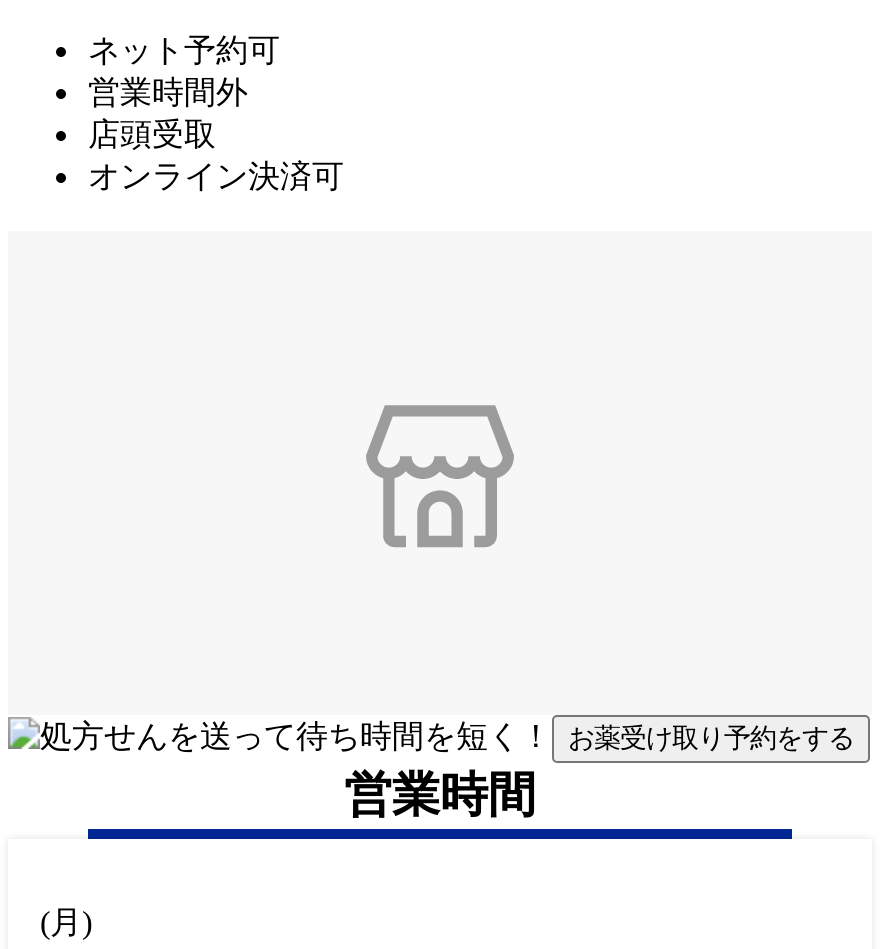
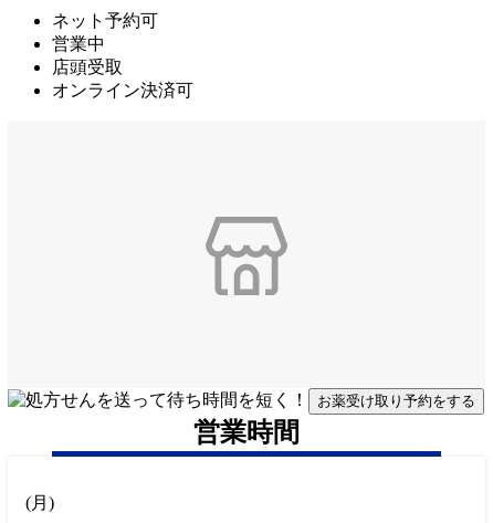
[88,74,248,108] 営業時間外 -> [52,34,105,53] 営業中

